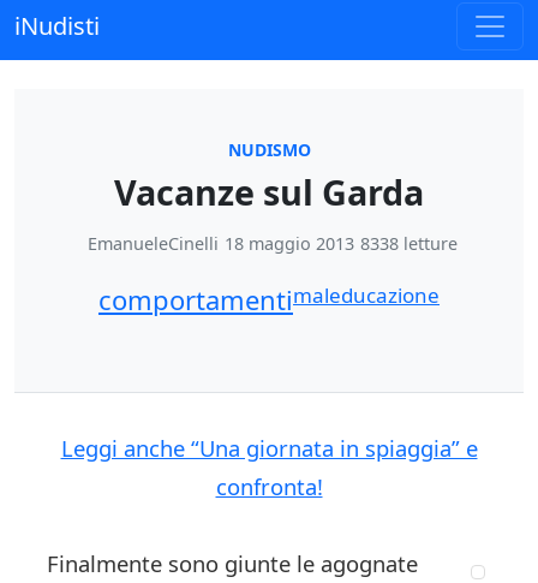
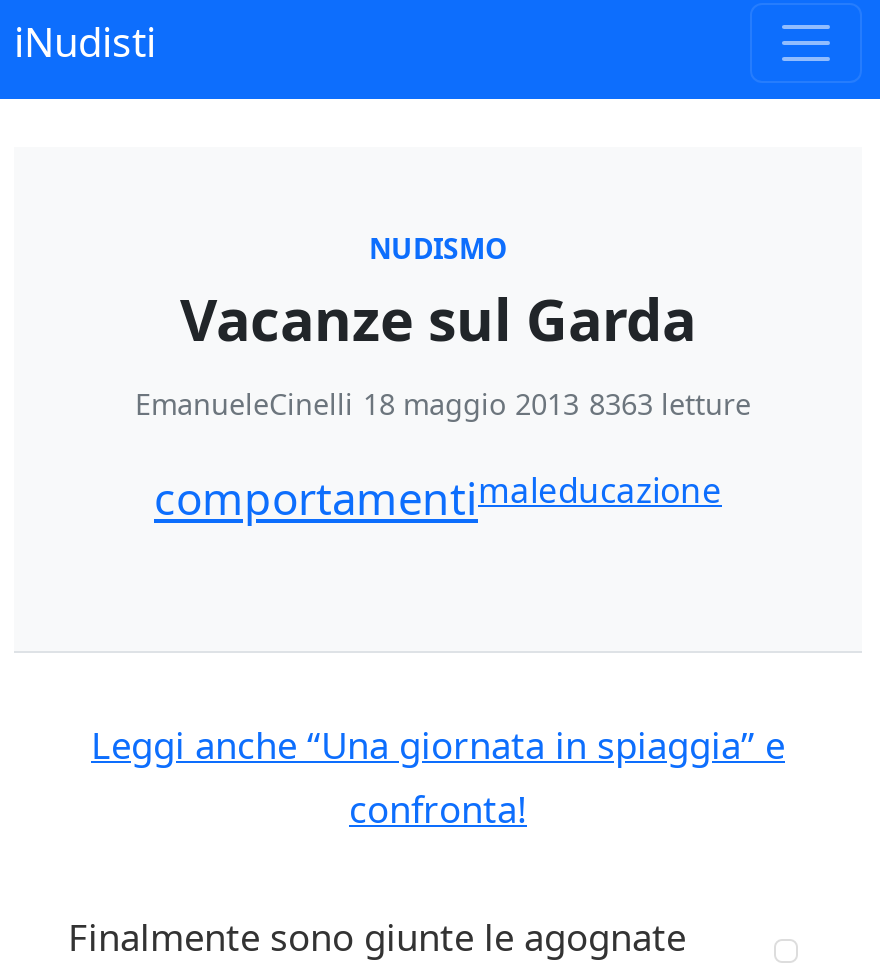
[87,232,457,255] EmanueleCinelli 18 maggio 2013 8338 letture -> [135,385,751,423] EmanueleCinelli 18 maggio 2013 8363 letture

